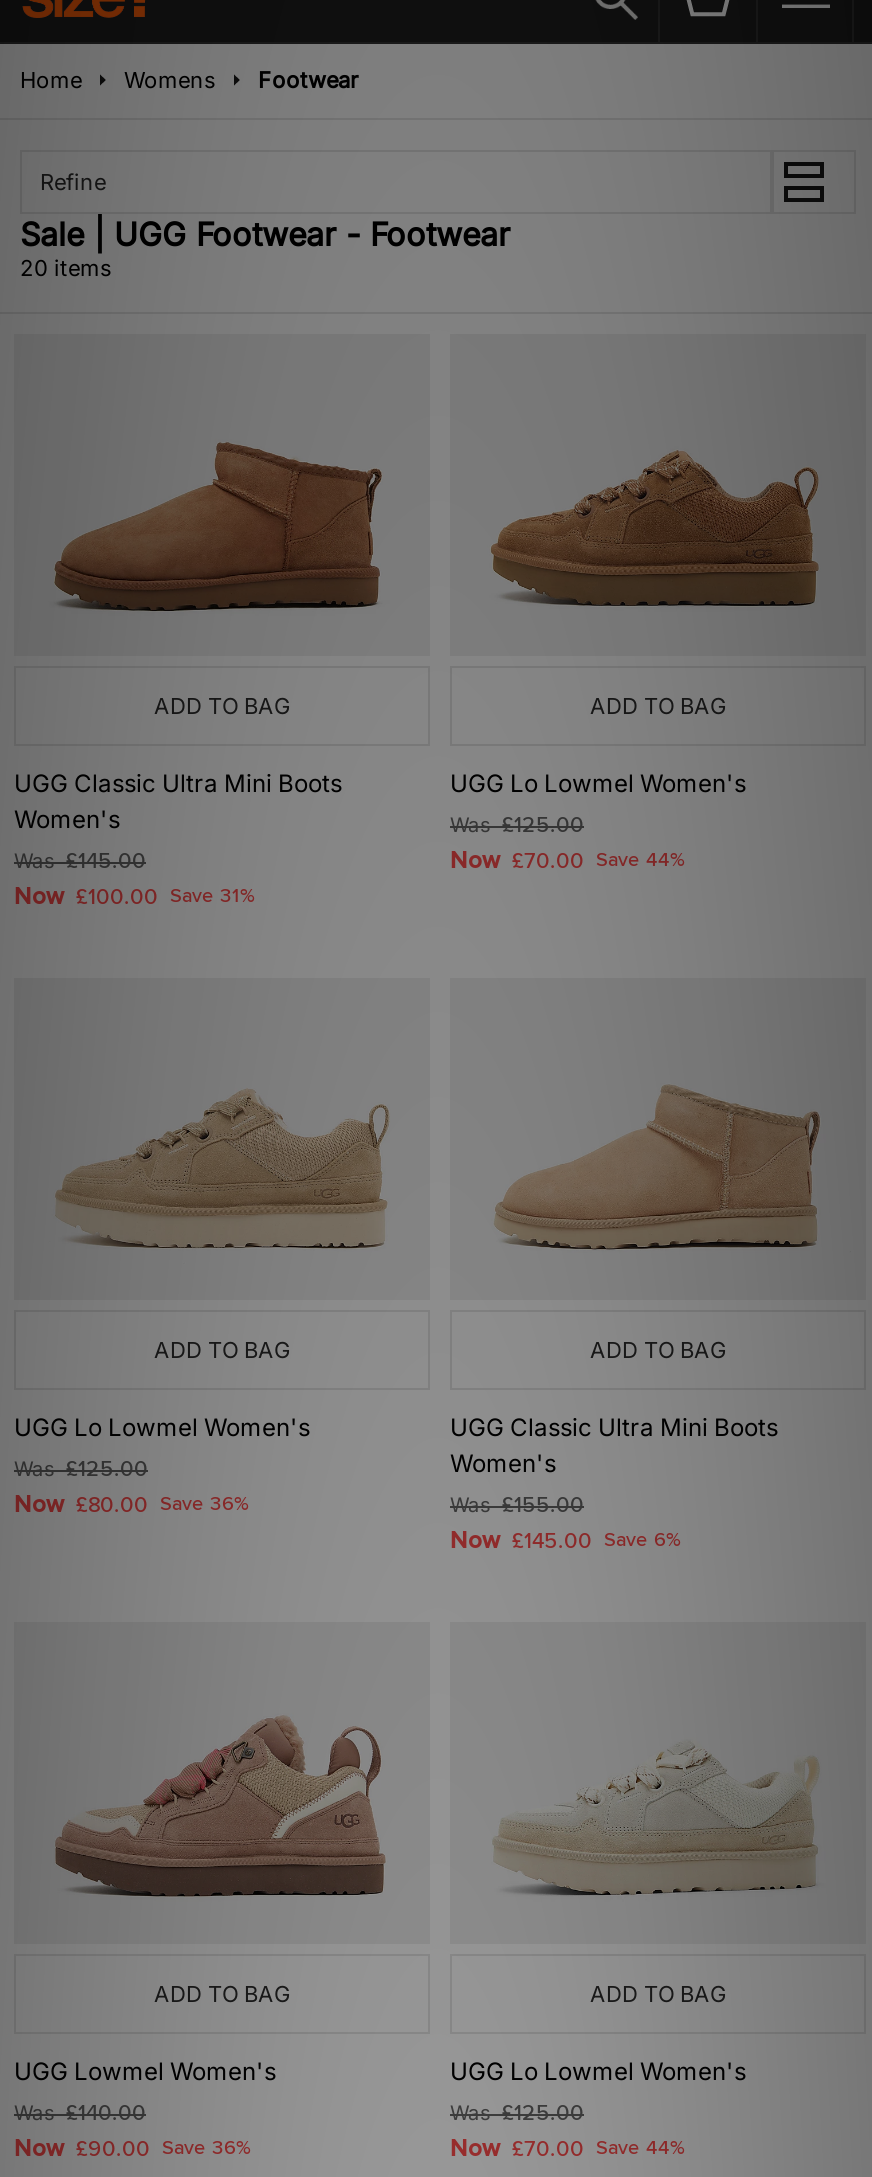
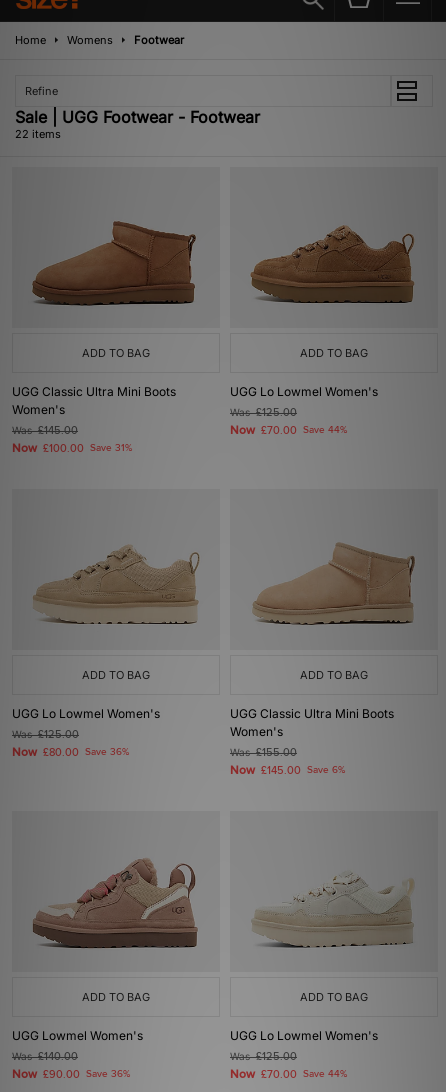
[20,254,112,282] 20 items -> [15,127,61,141] 22 items

